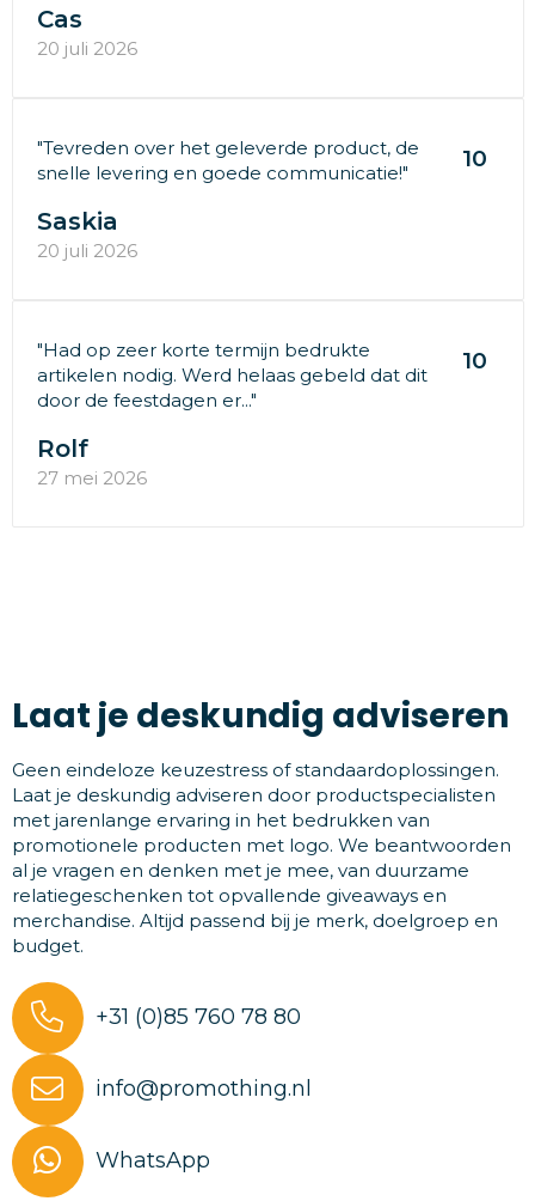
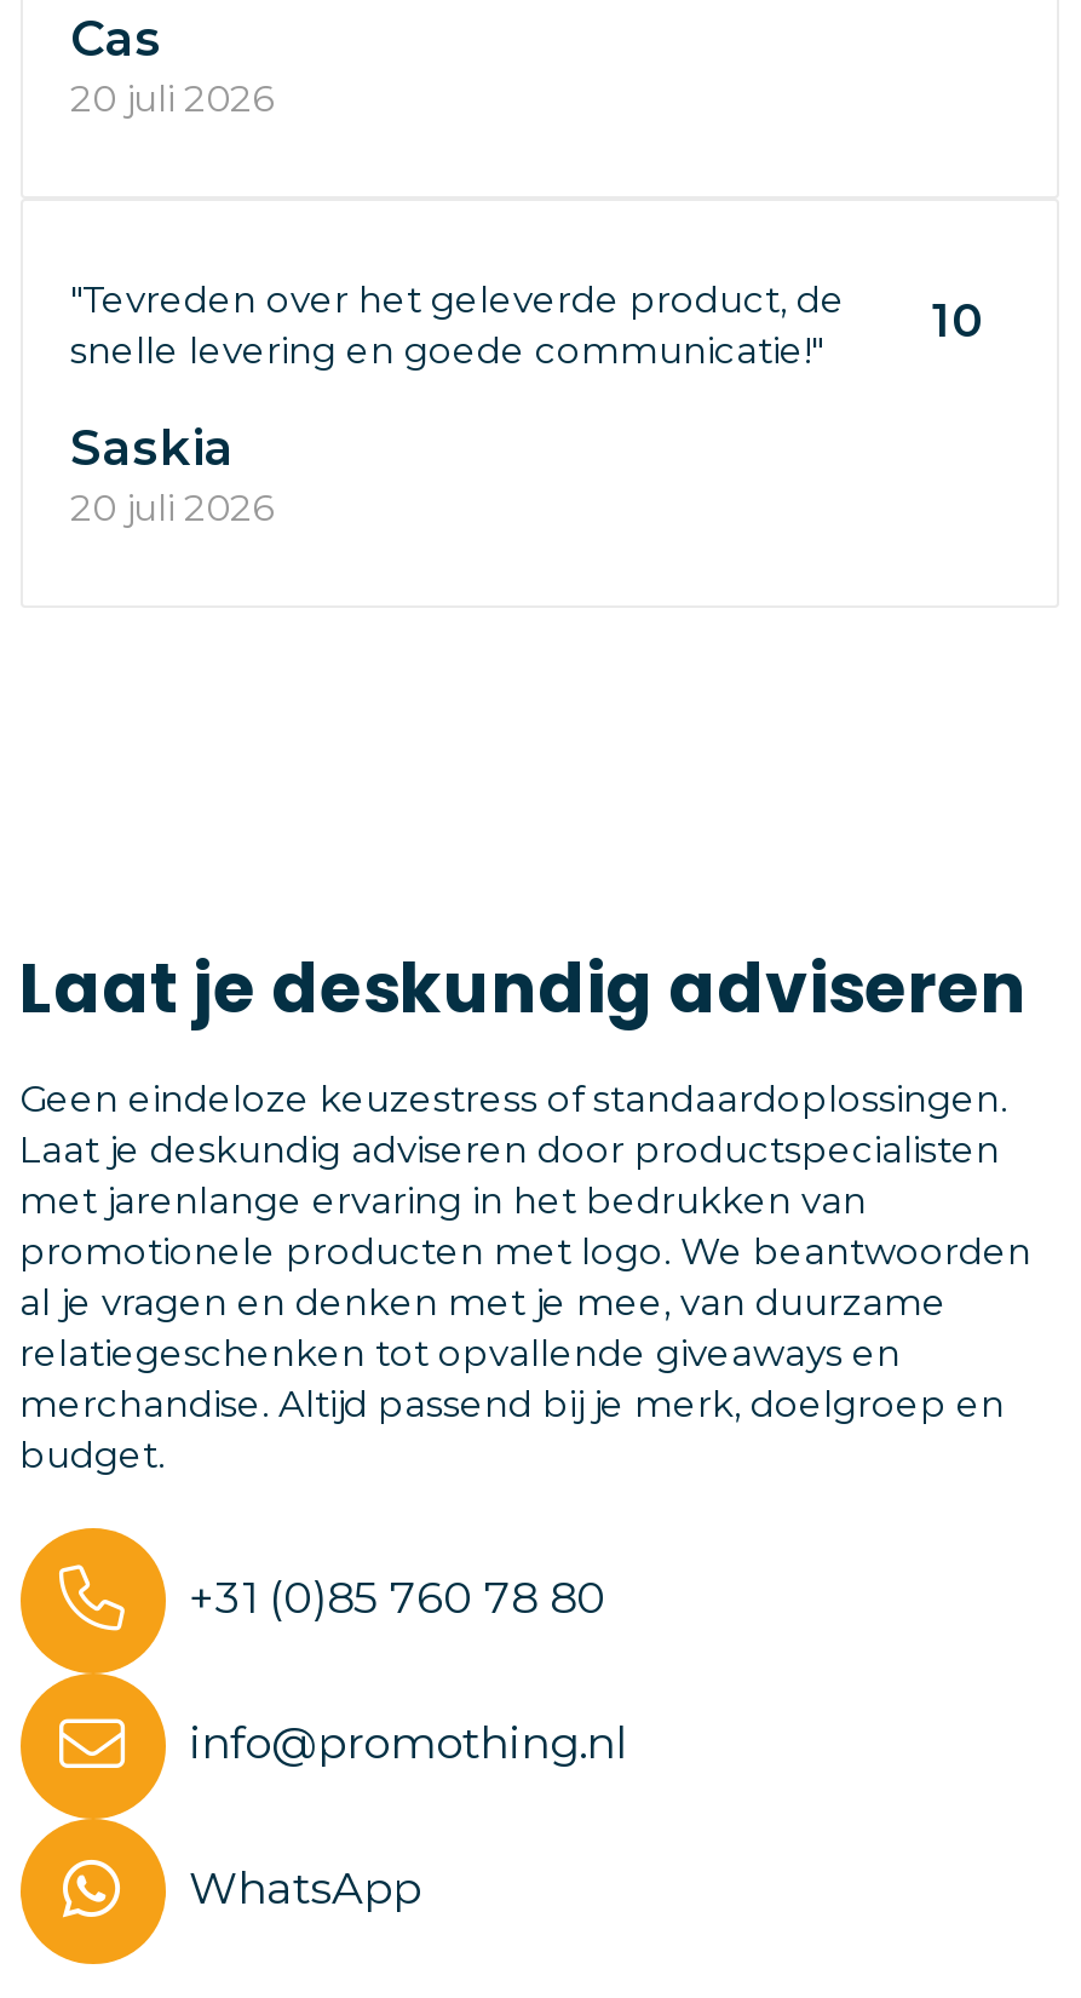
[36,338,427,411] "Had op zeer korte termijn bedrukte | artikelen nodig. Werd helaas gebeld dat dit | door de feestdagen er..." -> none
[36,347,487,489] 10 | Rolf | 27 mei 2026 -> none

